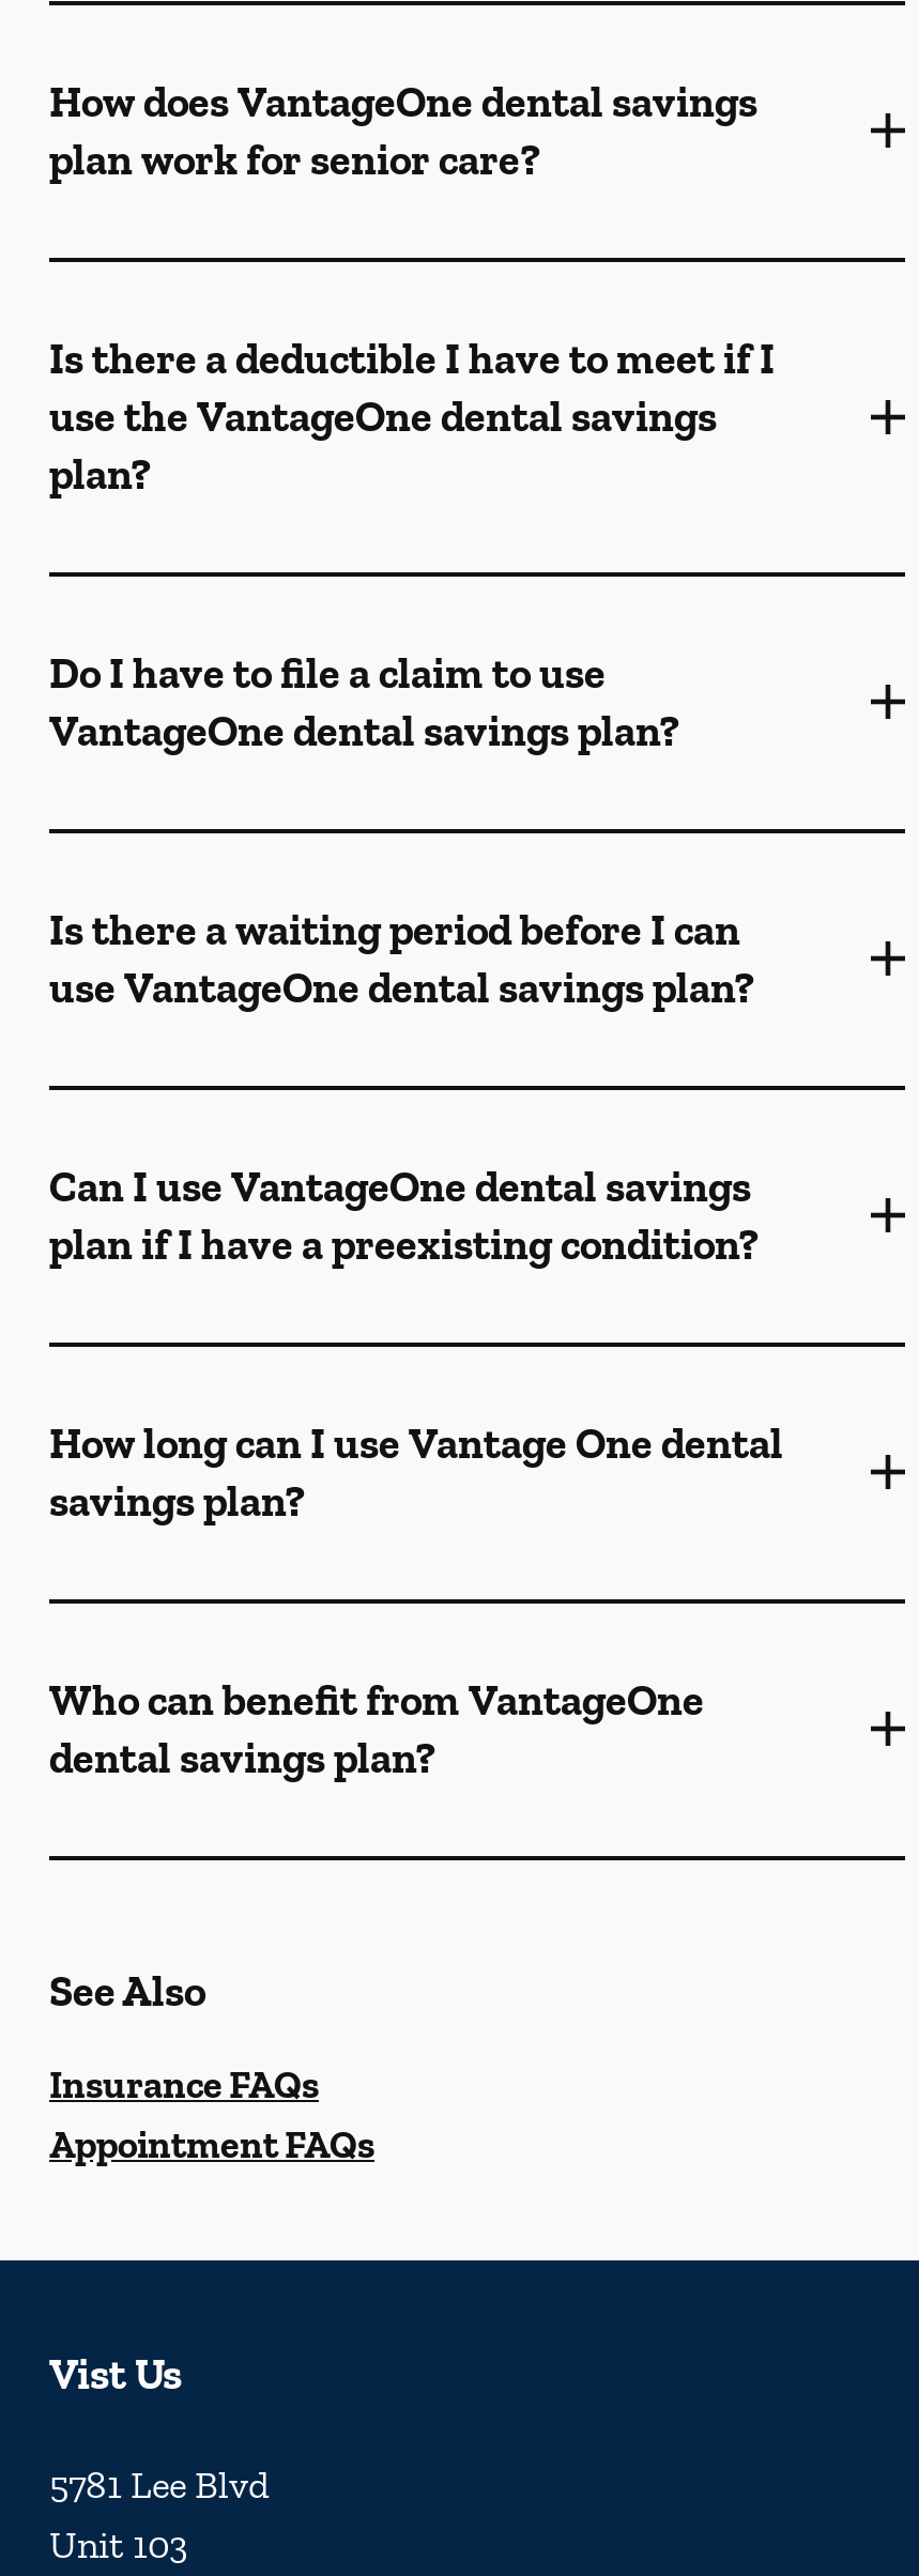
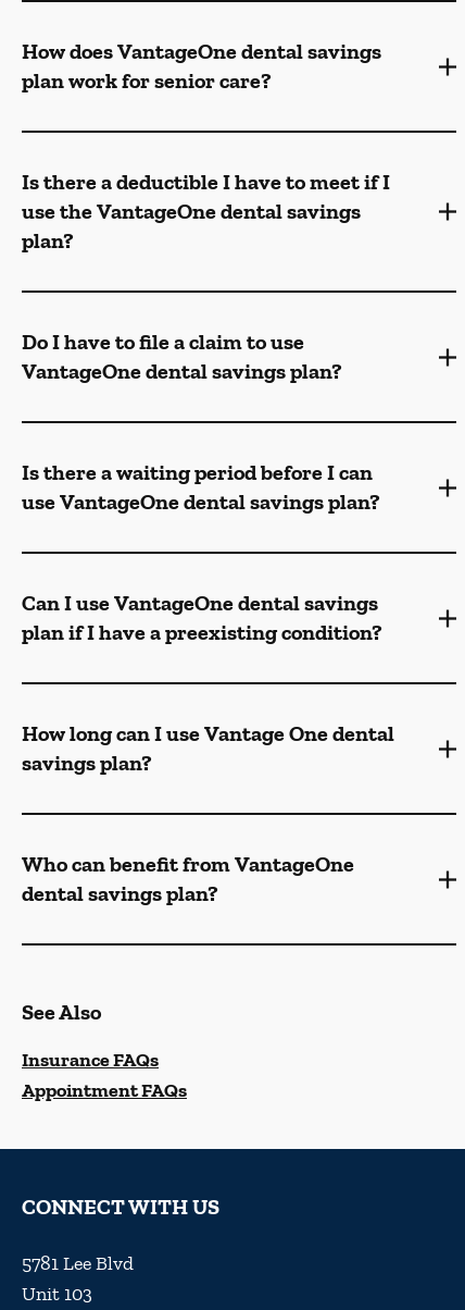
[49,2347,182,2399] Vist Us -> [22,1194,219,1220] CONNECT WITH US

